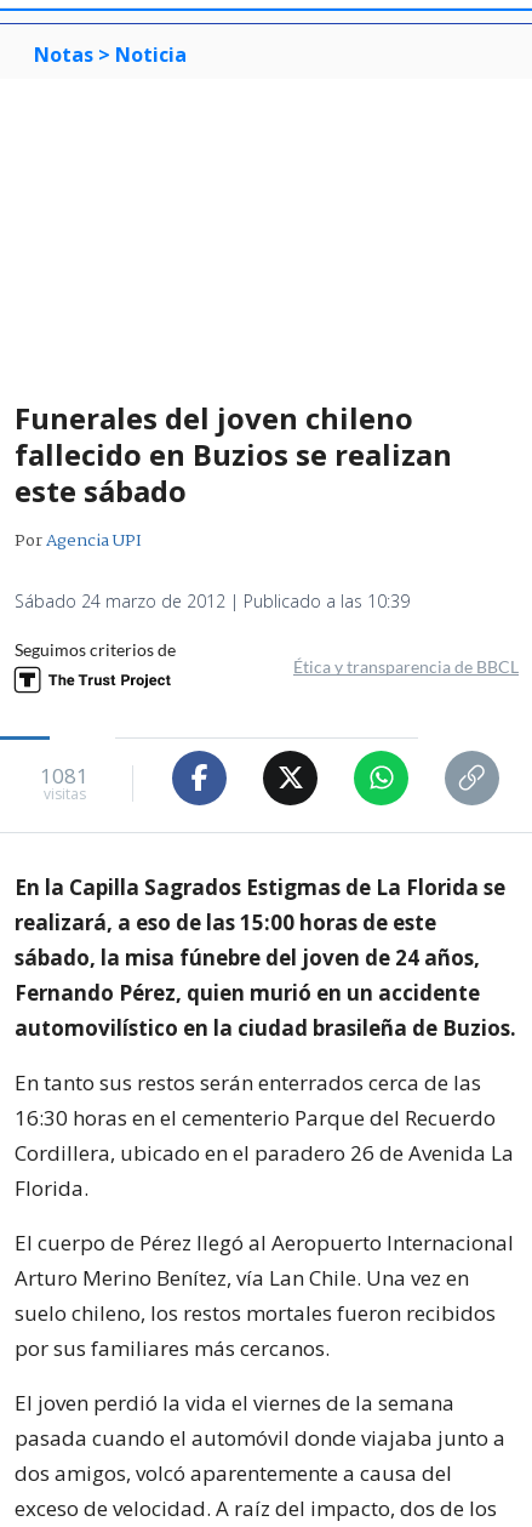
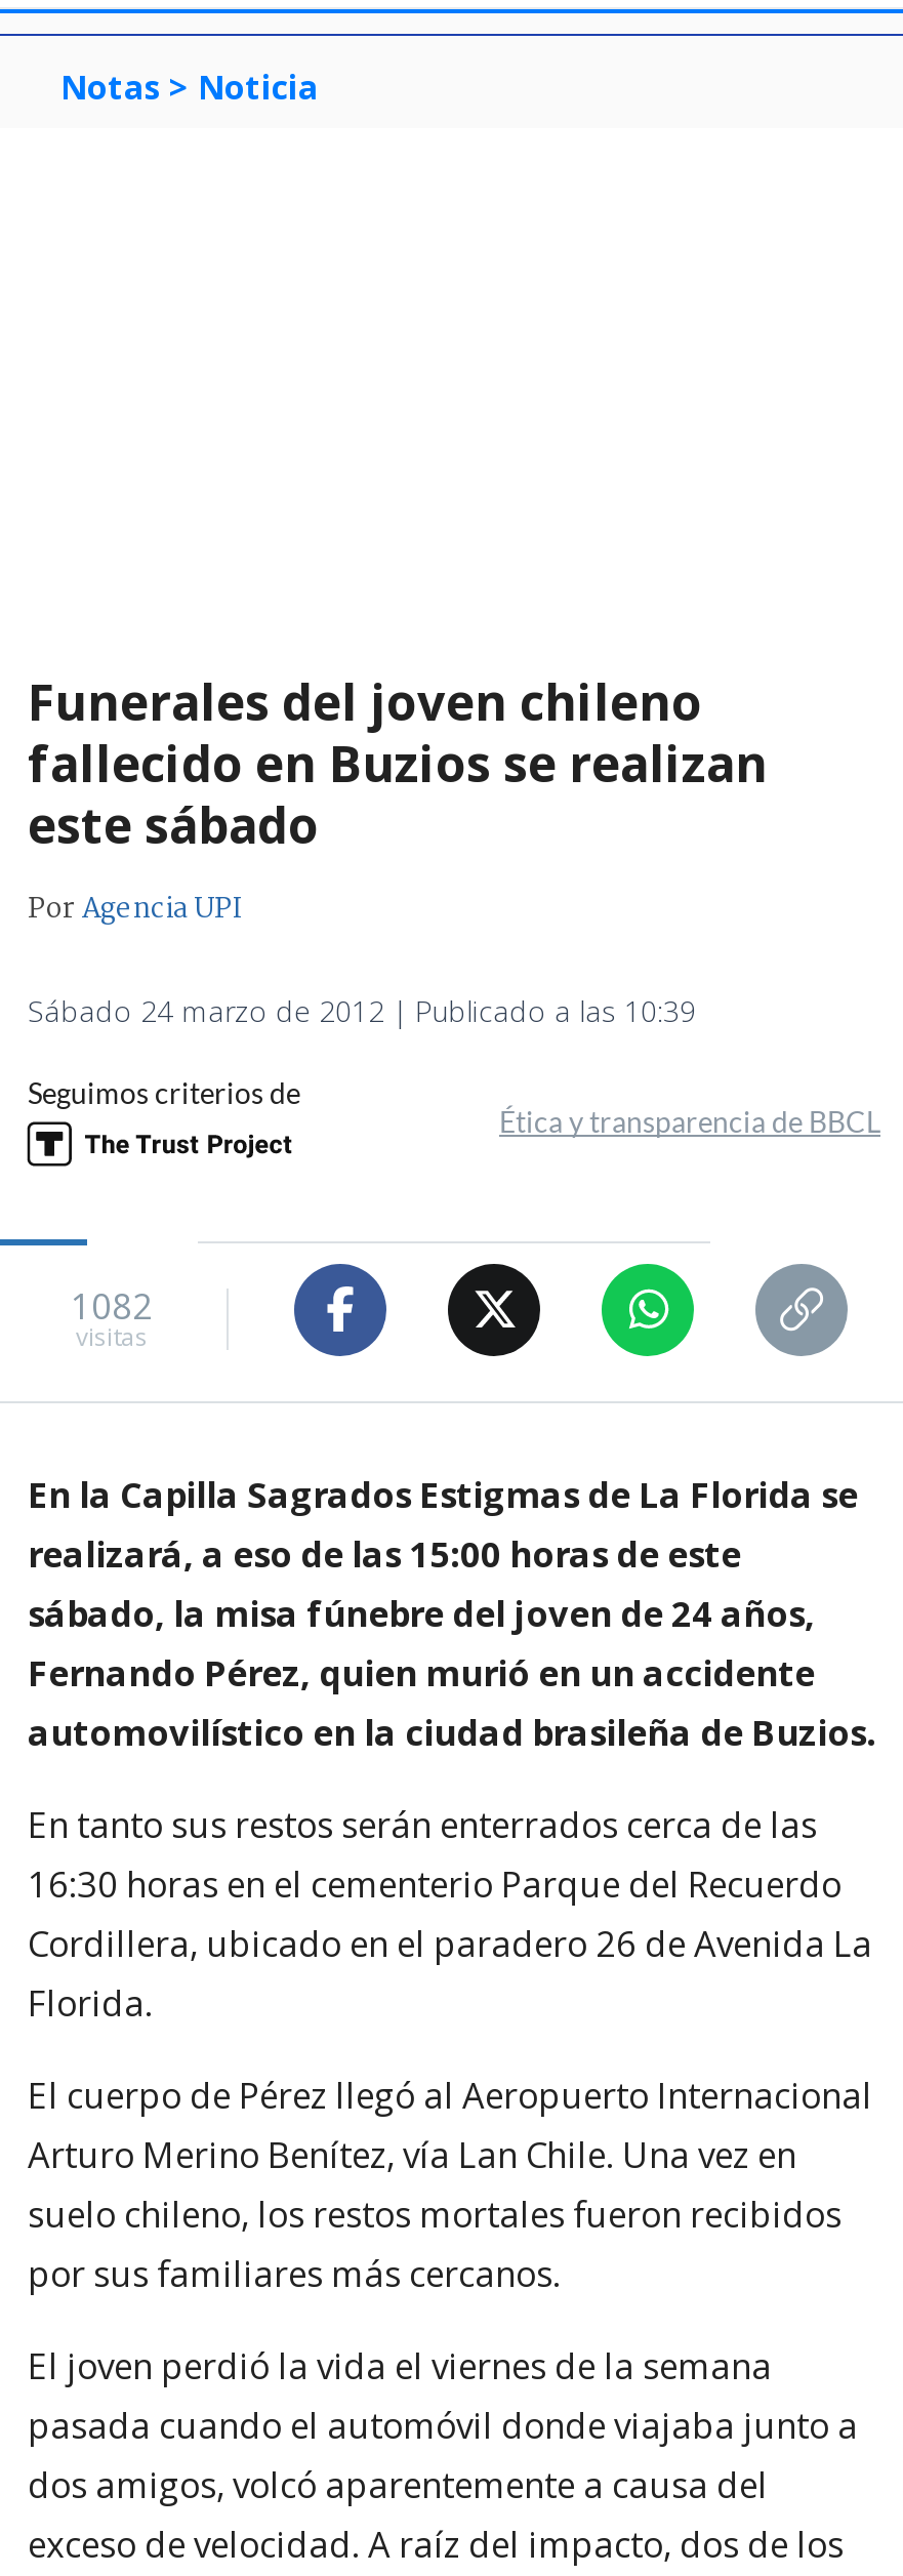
[40,762,88,790] 1081 -> [71,1283,153,1330] 1082

